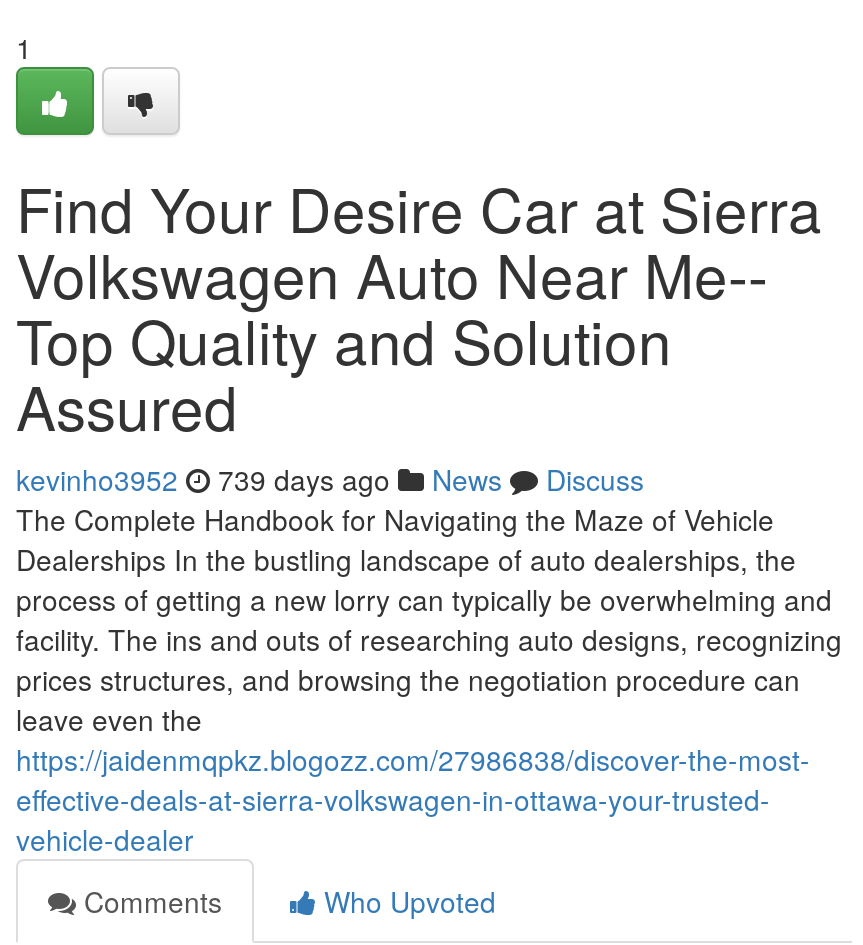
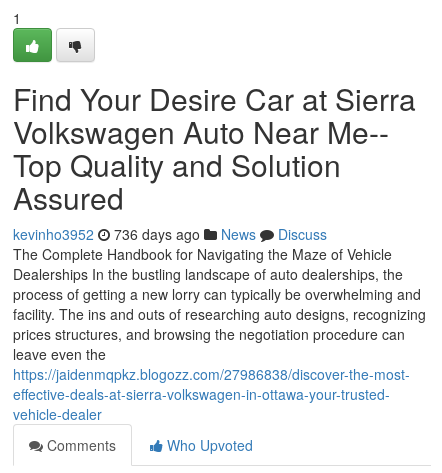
[16,459,644,499] kevinho3952 739 days ago News Discuss -> [13,224,327,244] kevinho3952 736 days ago News Discuss

